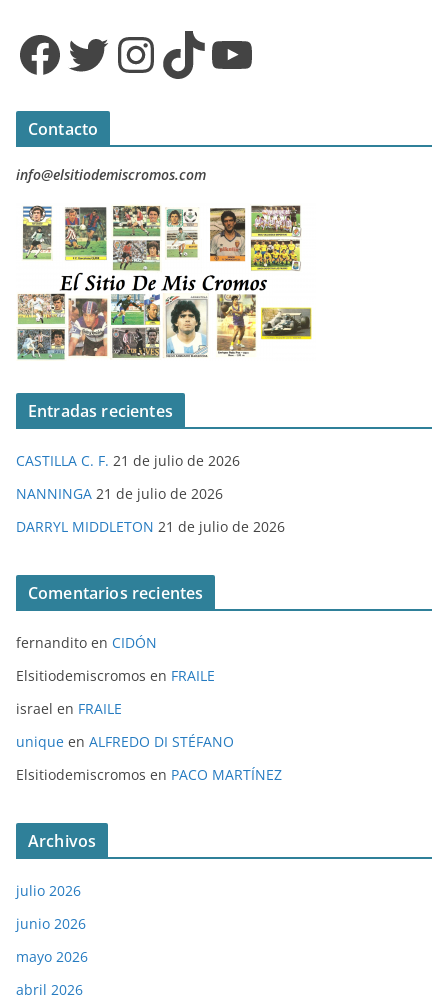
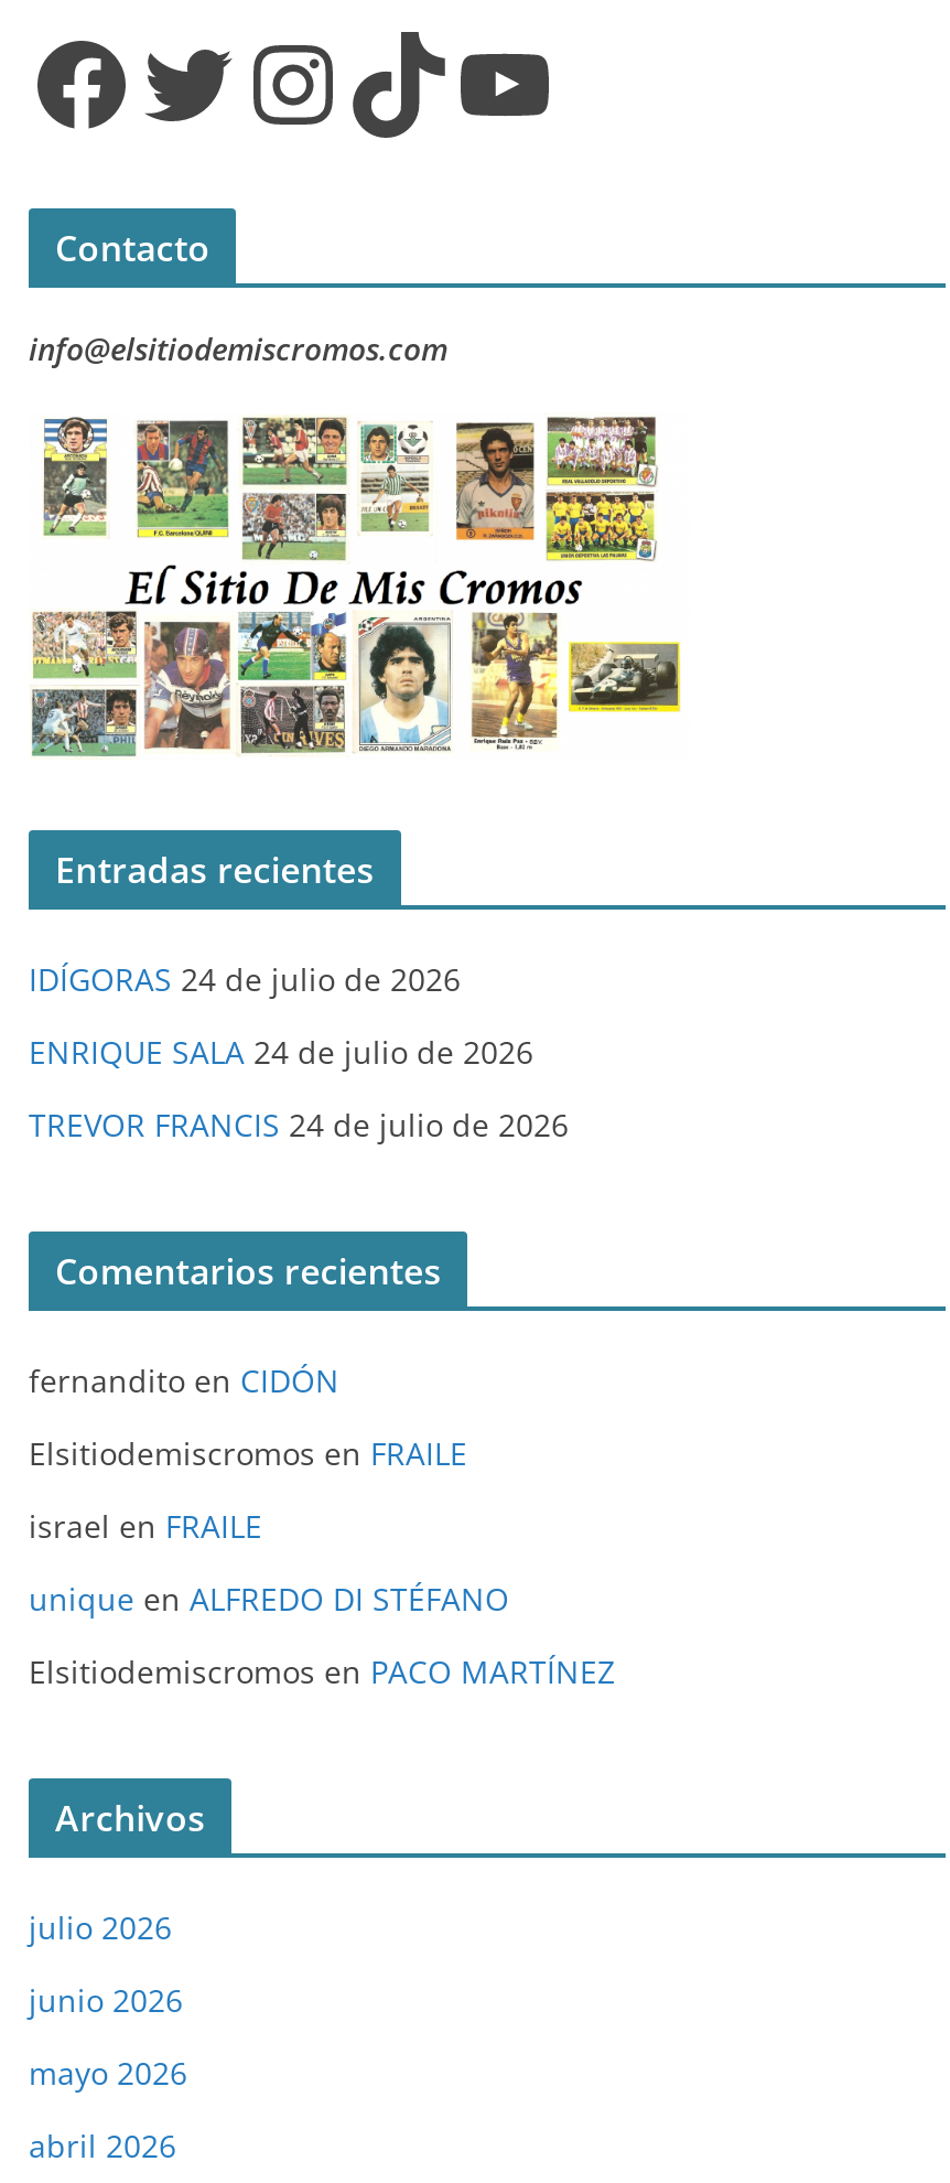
[16,451,240,470] CASTILLA C. F. 21 de julio de 2026 -> [29,958,461,1000] IDÍGORAS 24 de julio de 2026
[16,484,223,503] NANNINGA 21 de julio de 2026 -> [29,1031,533,1073] ENRIQUE SALA 24 de julio de 2026
[16,517,285,536] DARRYL MIDDLETON 21 de julio de 2026 -> [29,1104,569,1146] TREVOR FRANCIS 24 de julio de 2026

